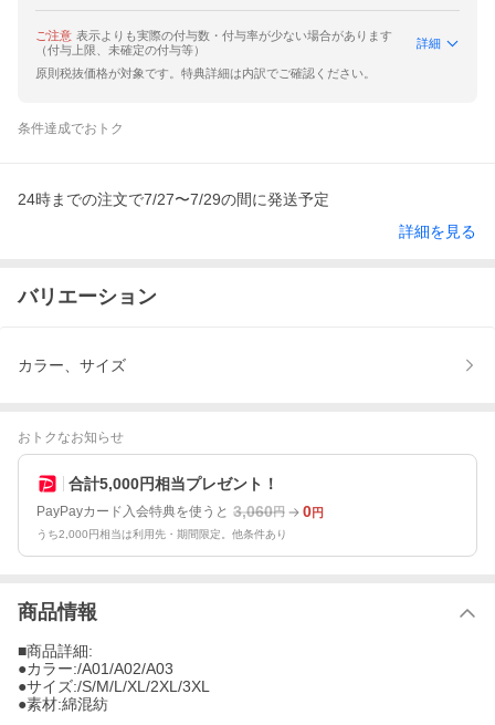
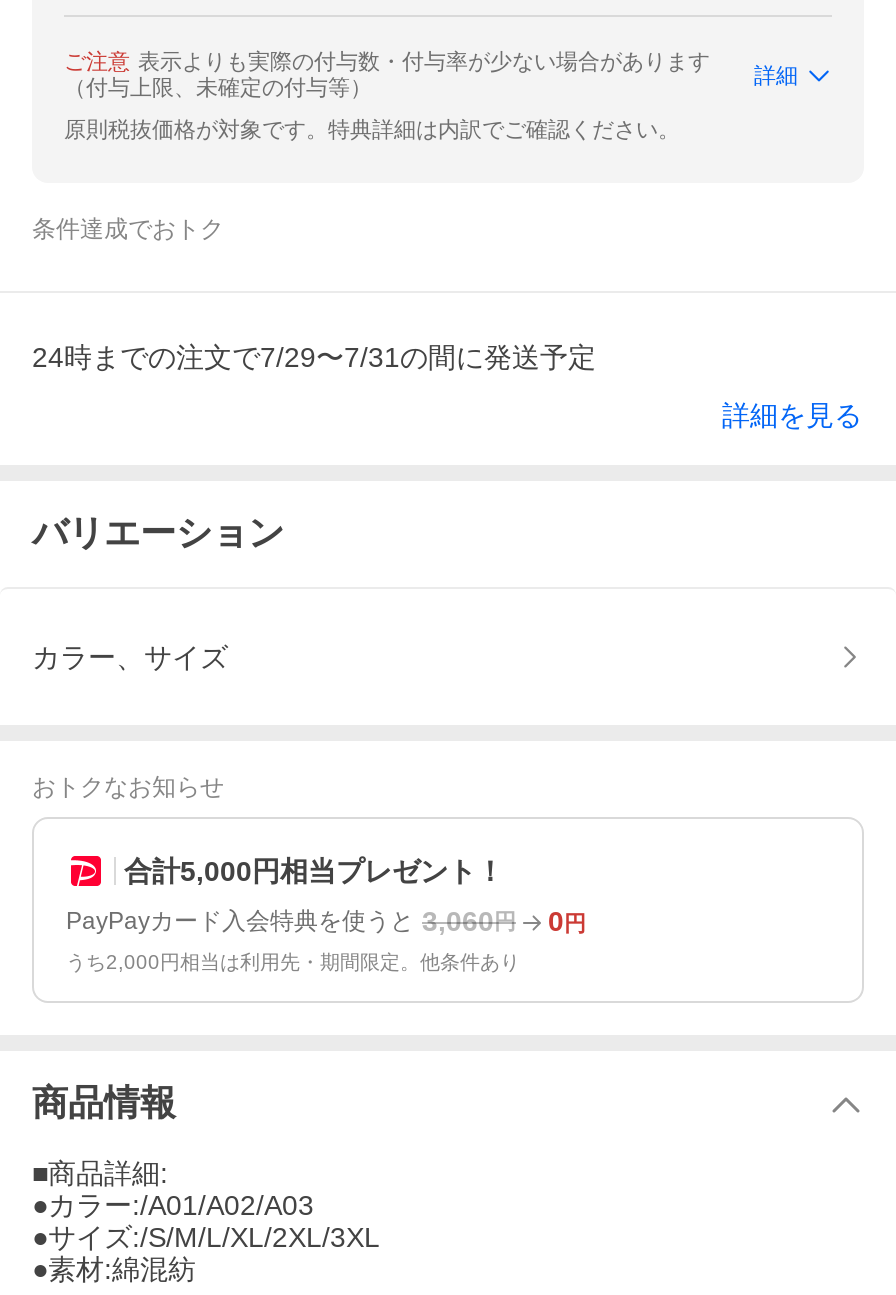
[18,190,329,208] 24時までの注文で7/27〜7/29の間に発送予定 -> [32,341,596,373] 24時までの注文で7/29〜7/31の間に発送予定

